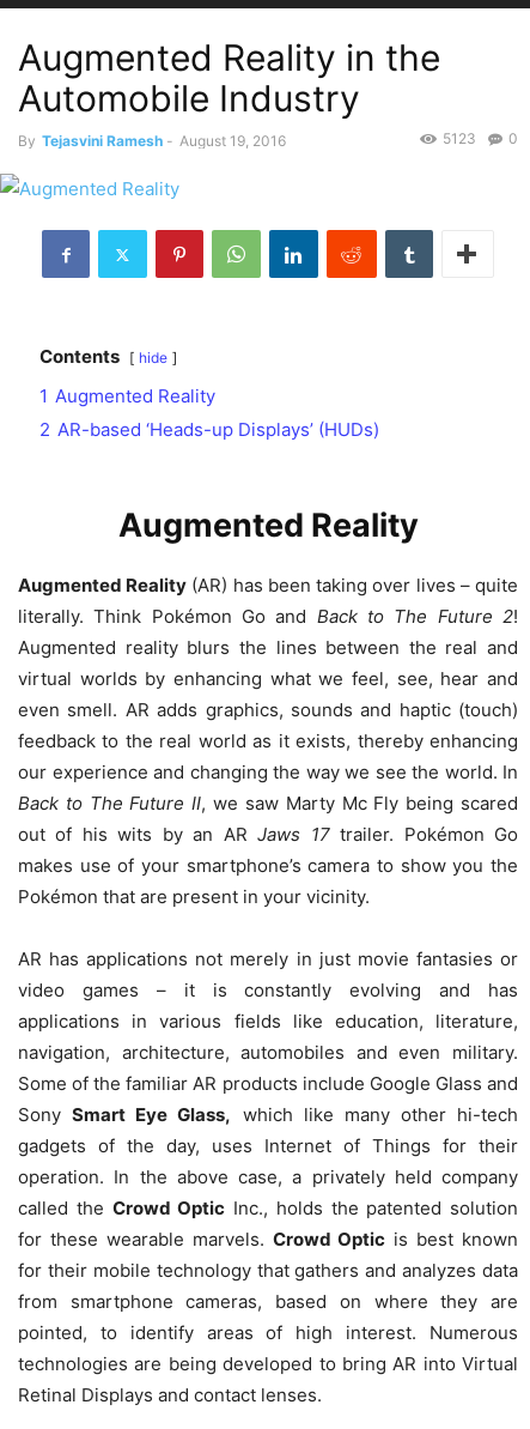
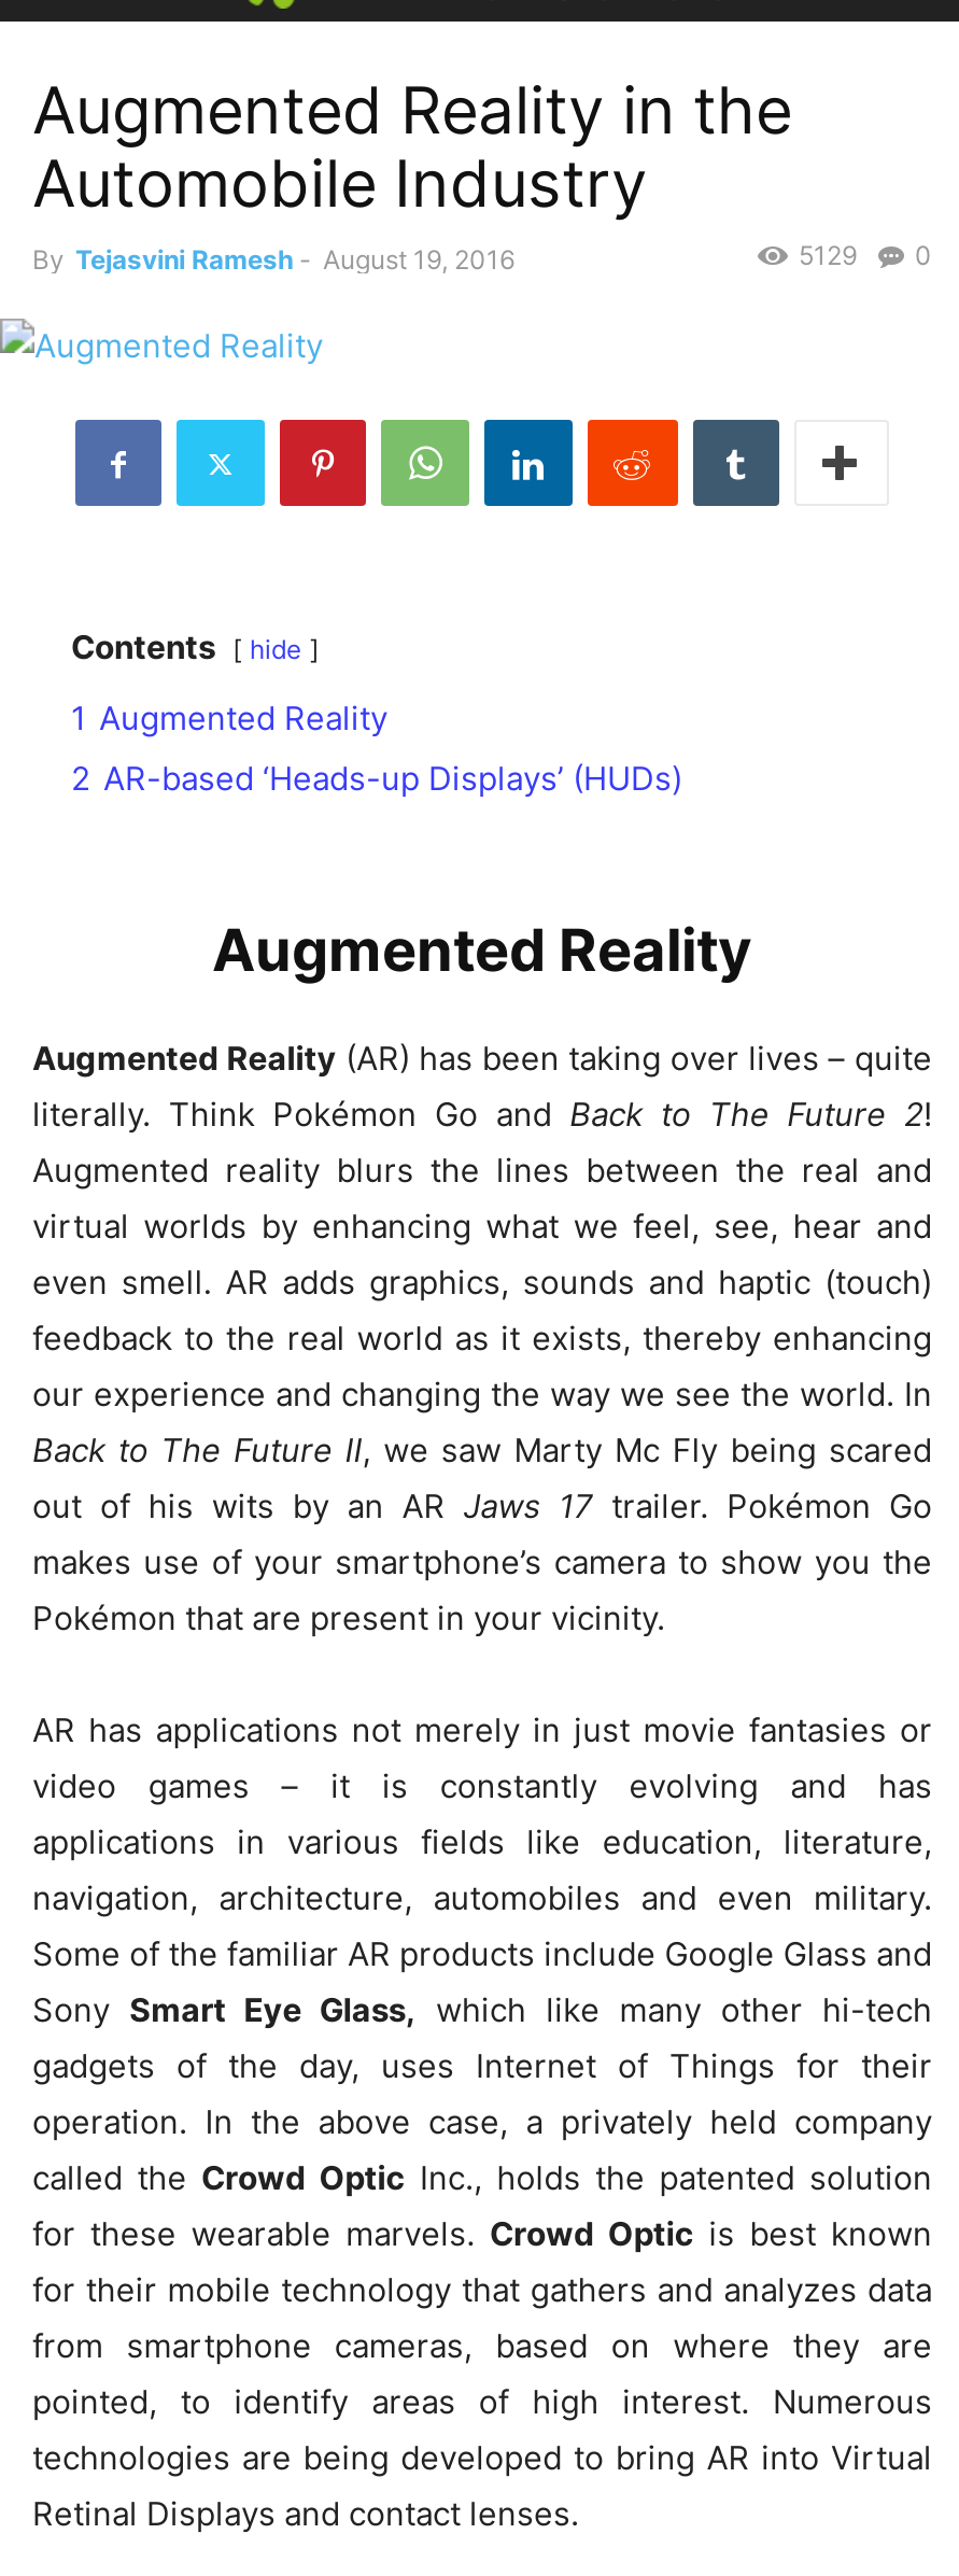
[443,129,518,147] 5123 0 -> [799,239,932,271] 5129 0

